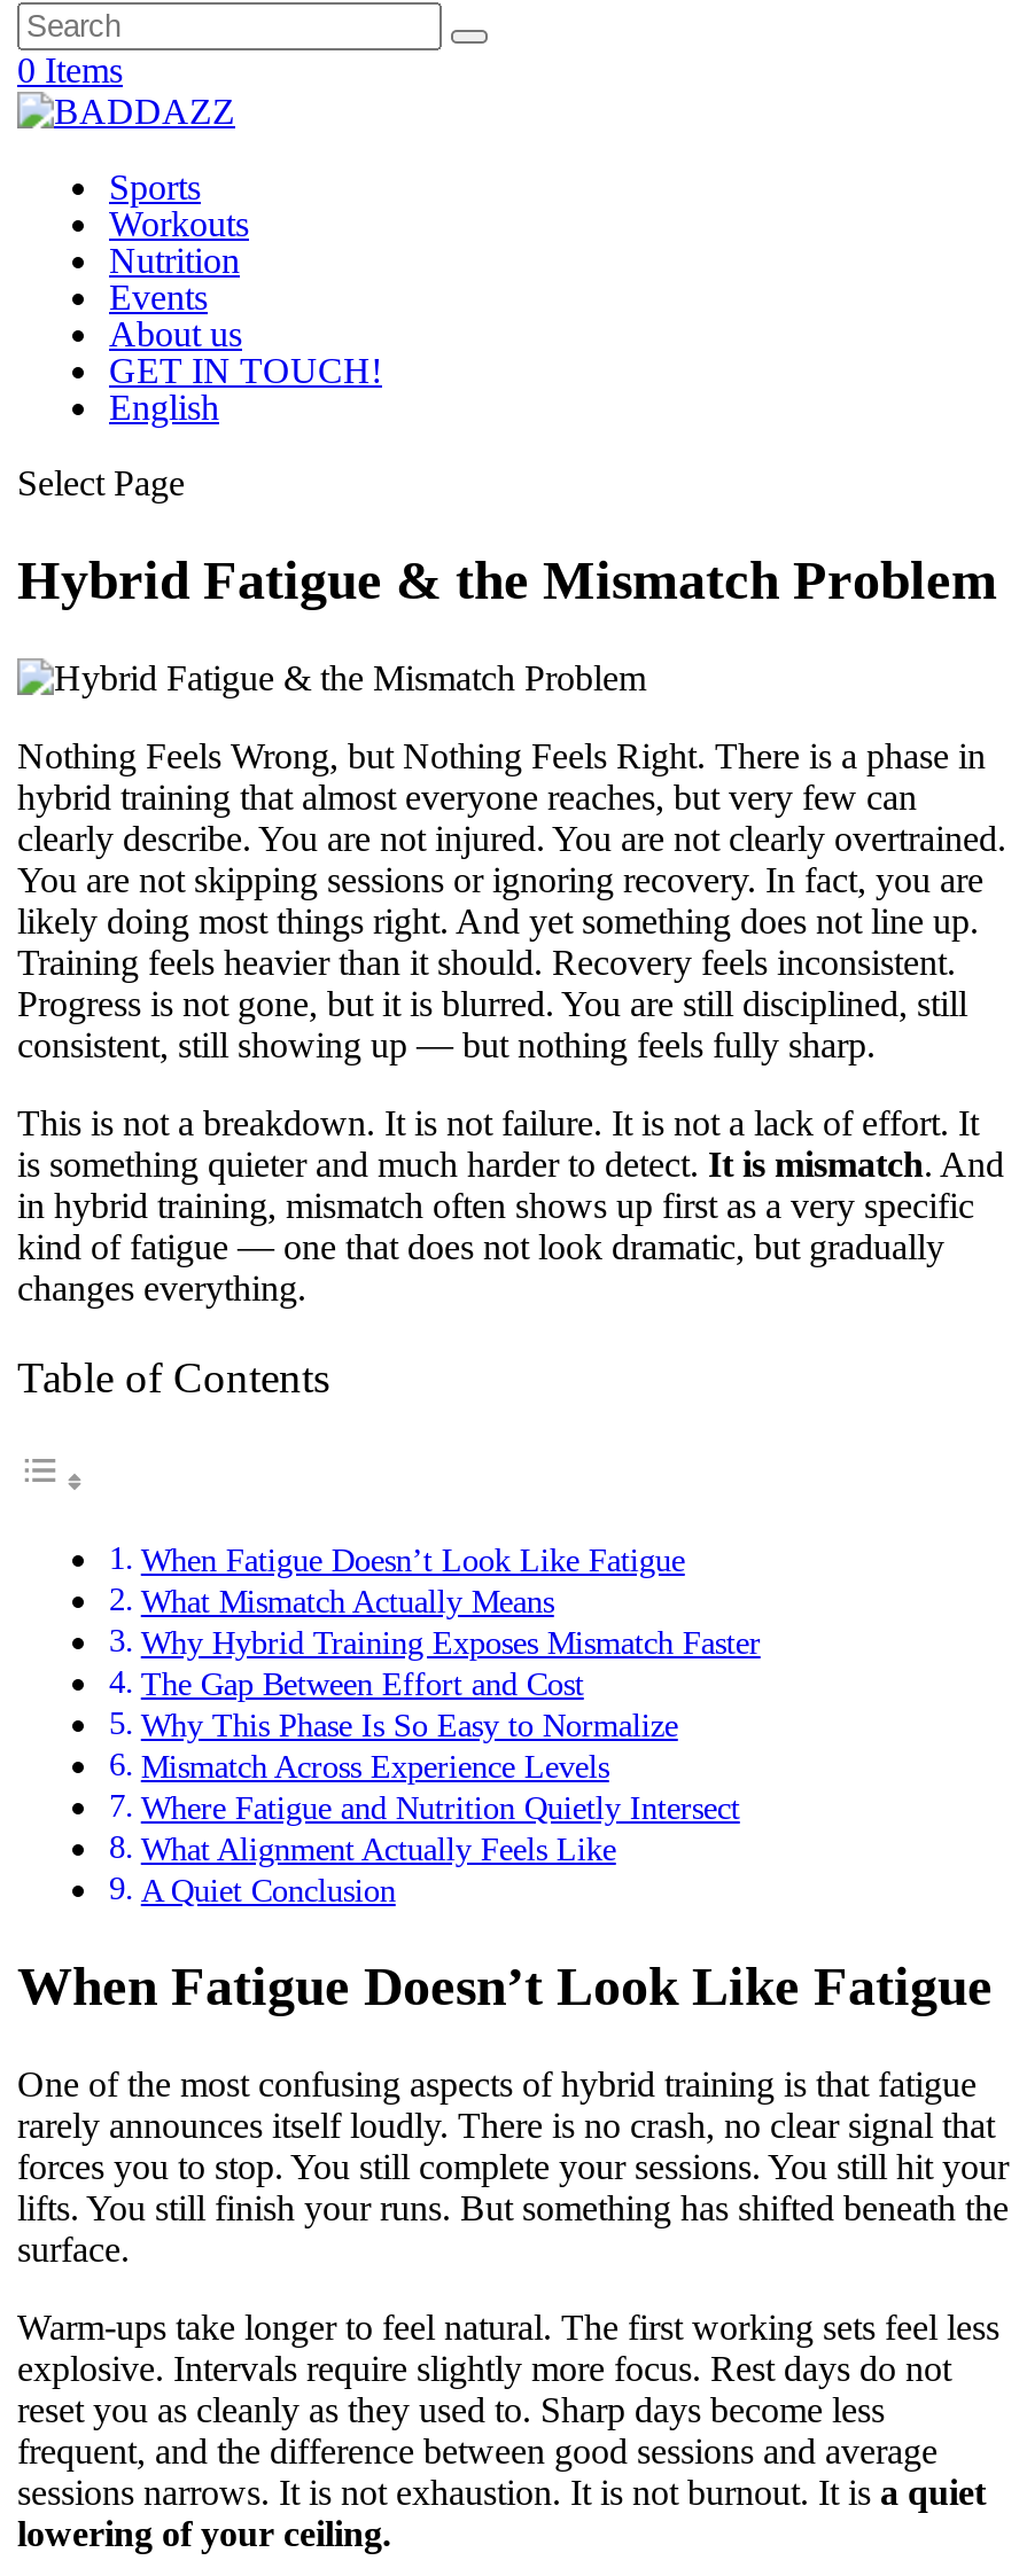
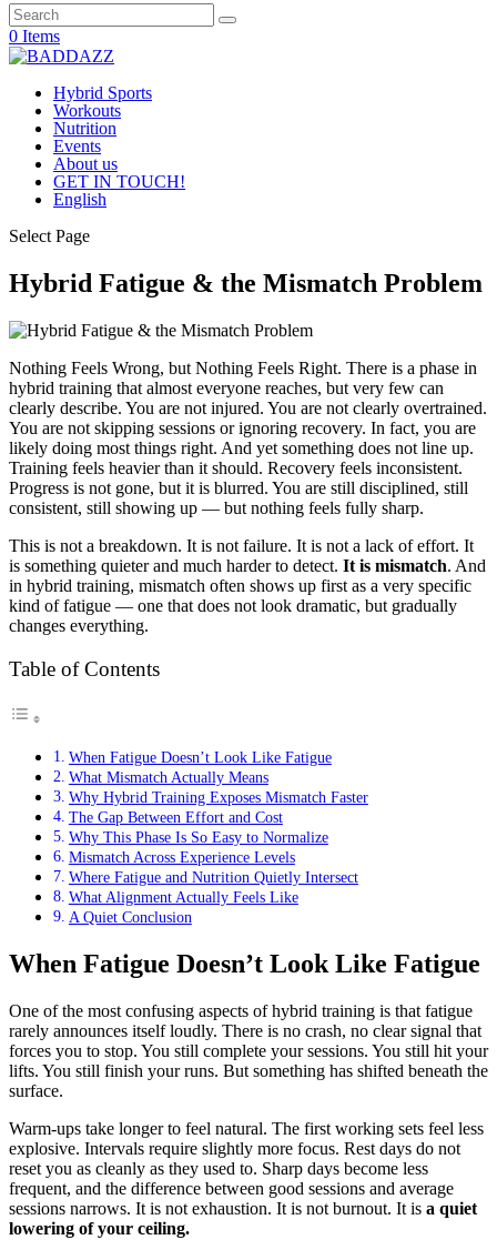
[109,167,201,206] Sports -> [53,83,152,102] Hybrid Sports

